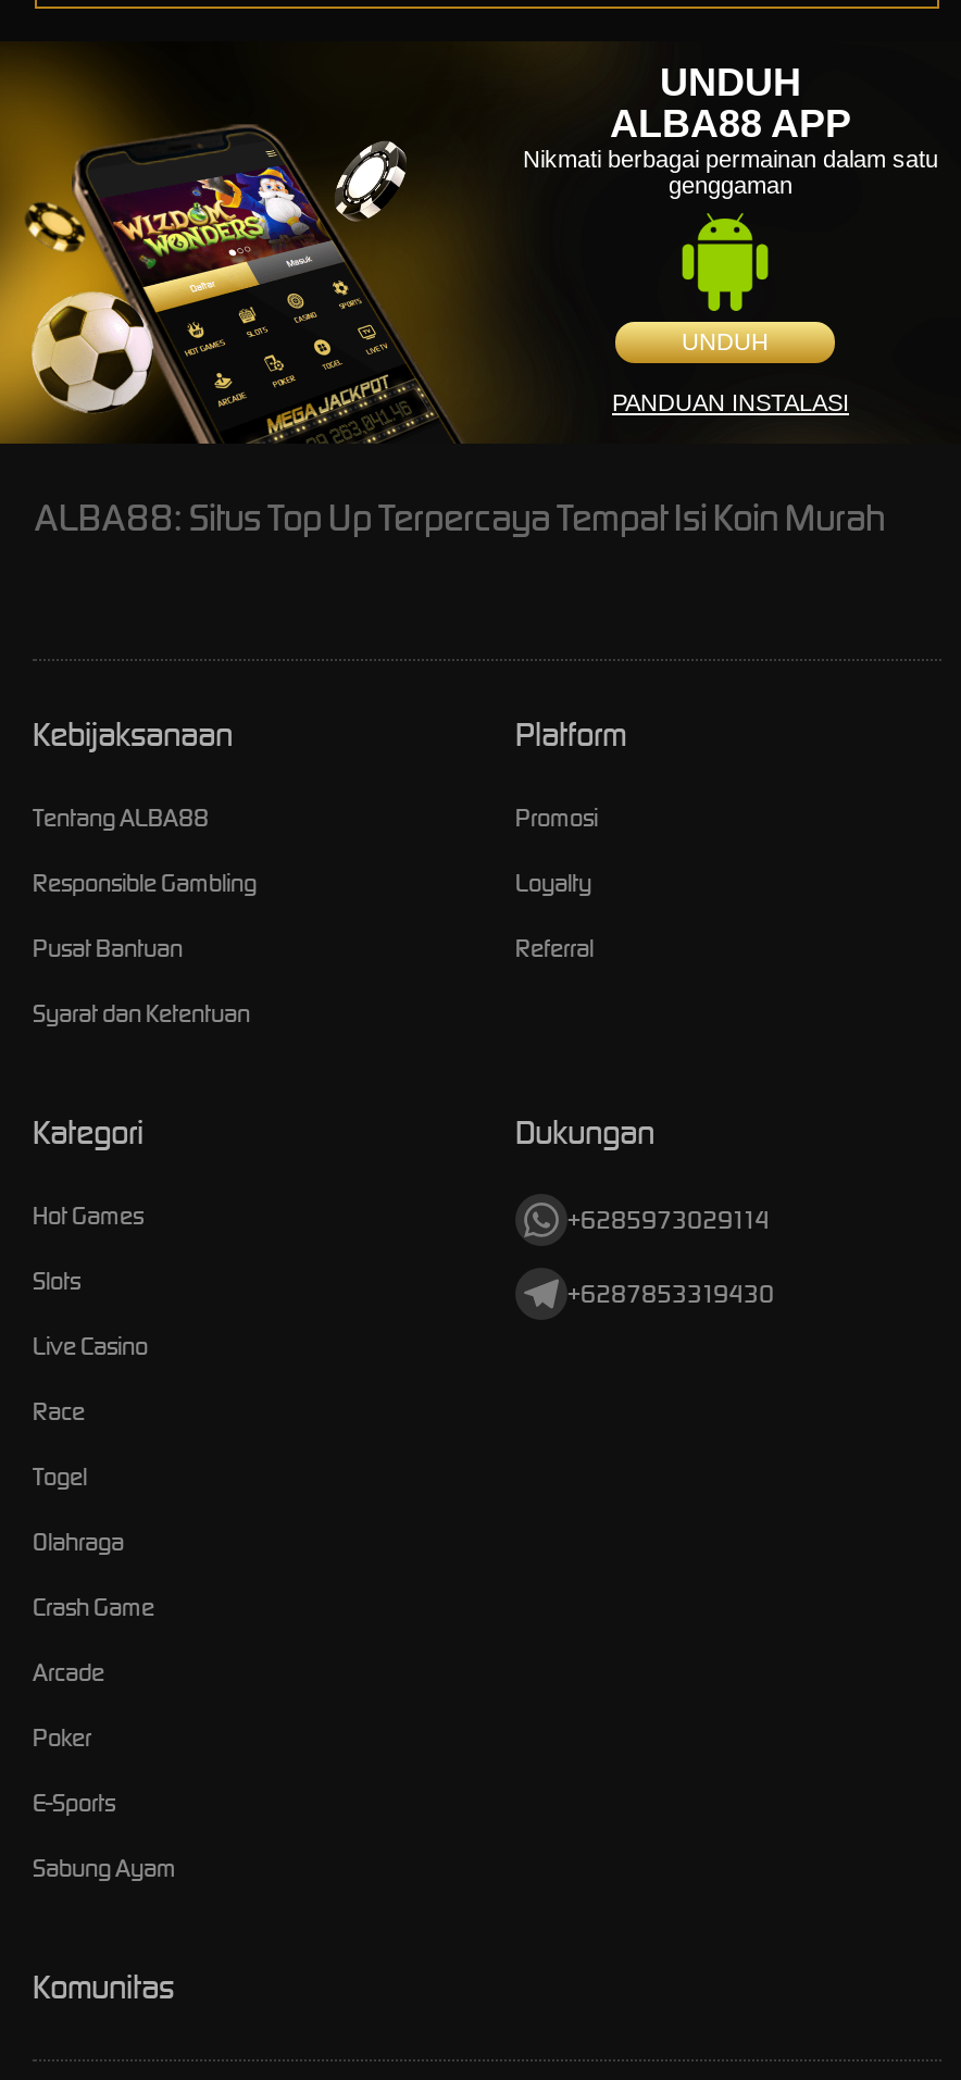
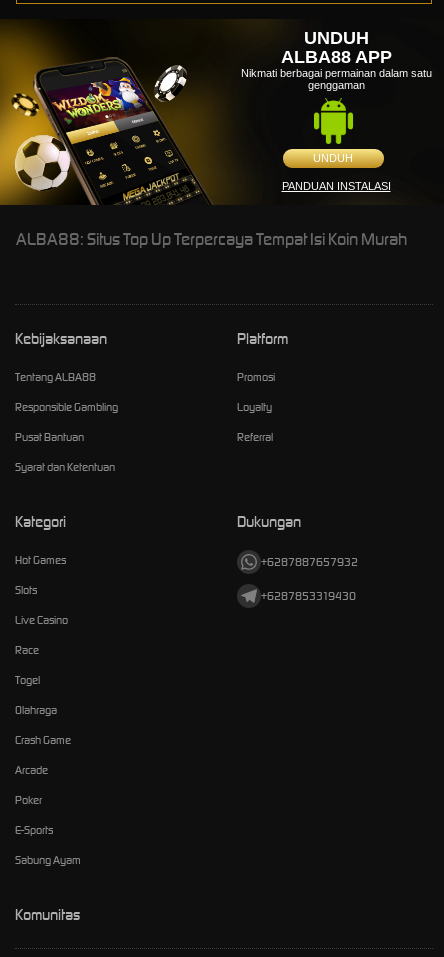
[567,1205,770,1235] +6285973029114 -> [261,555,358,569] +6287887657932

